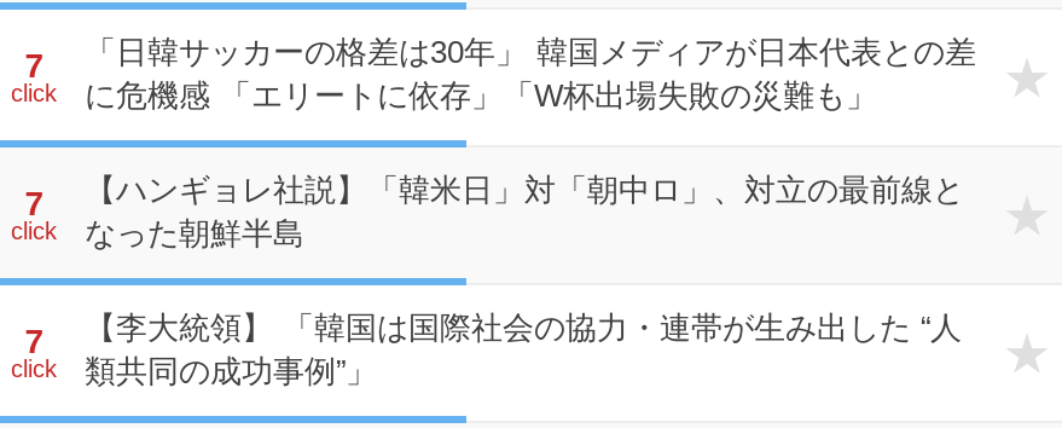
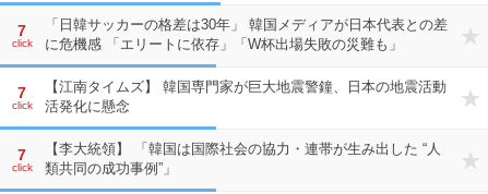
[85,172,964,251] 【ハンギョレ社説】「韓米日」対「朝中ロ」、対立の最前線と | なった朝鮮半島 -> [45,78,447,114] 【江南タイムズ】 韓国専門家が巨大地震警鐘、日本の地震活動 | 活発化に懸念

